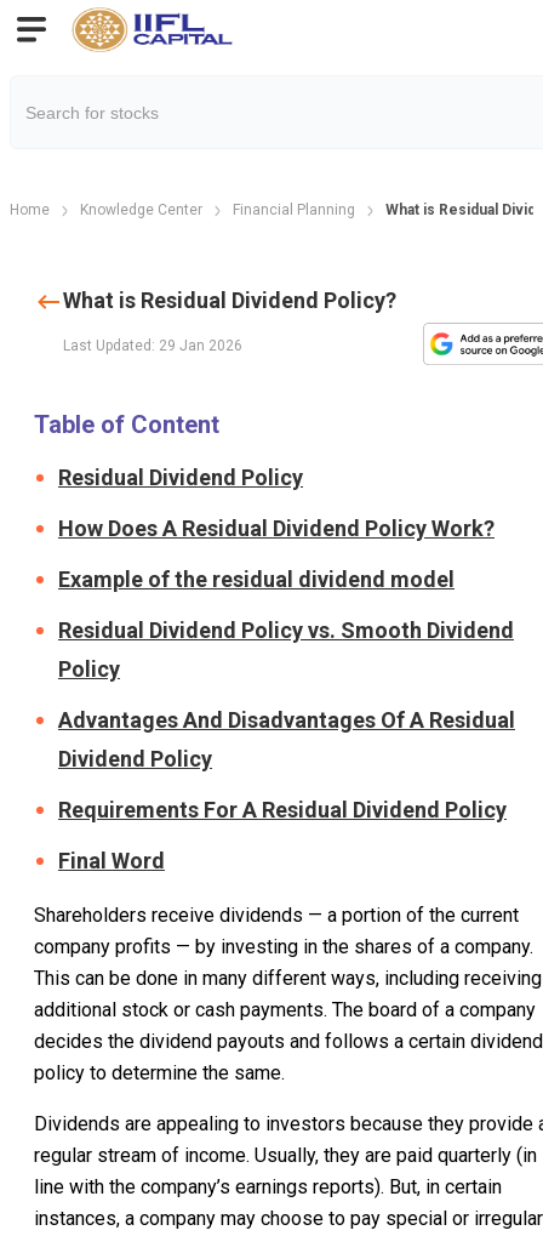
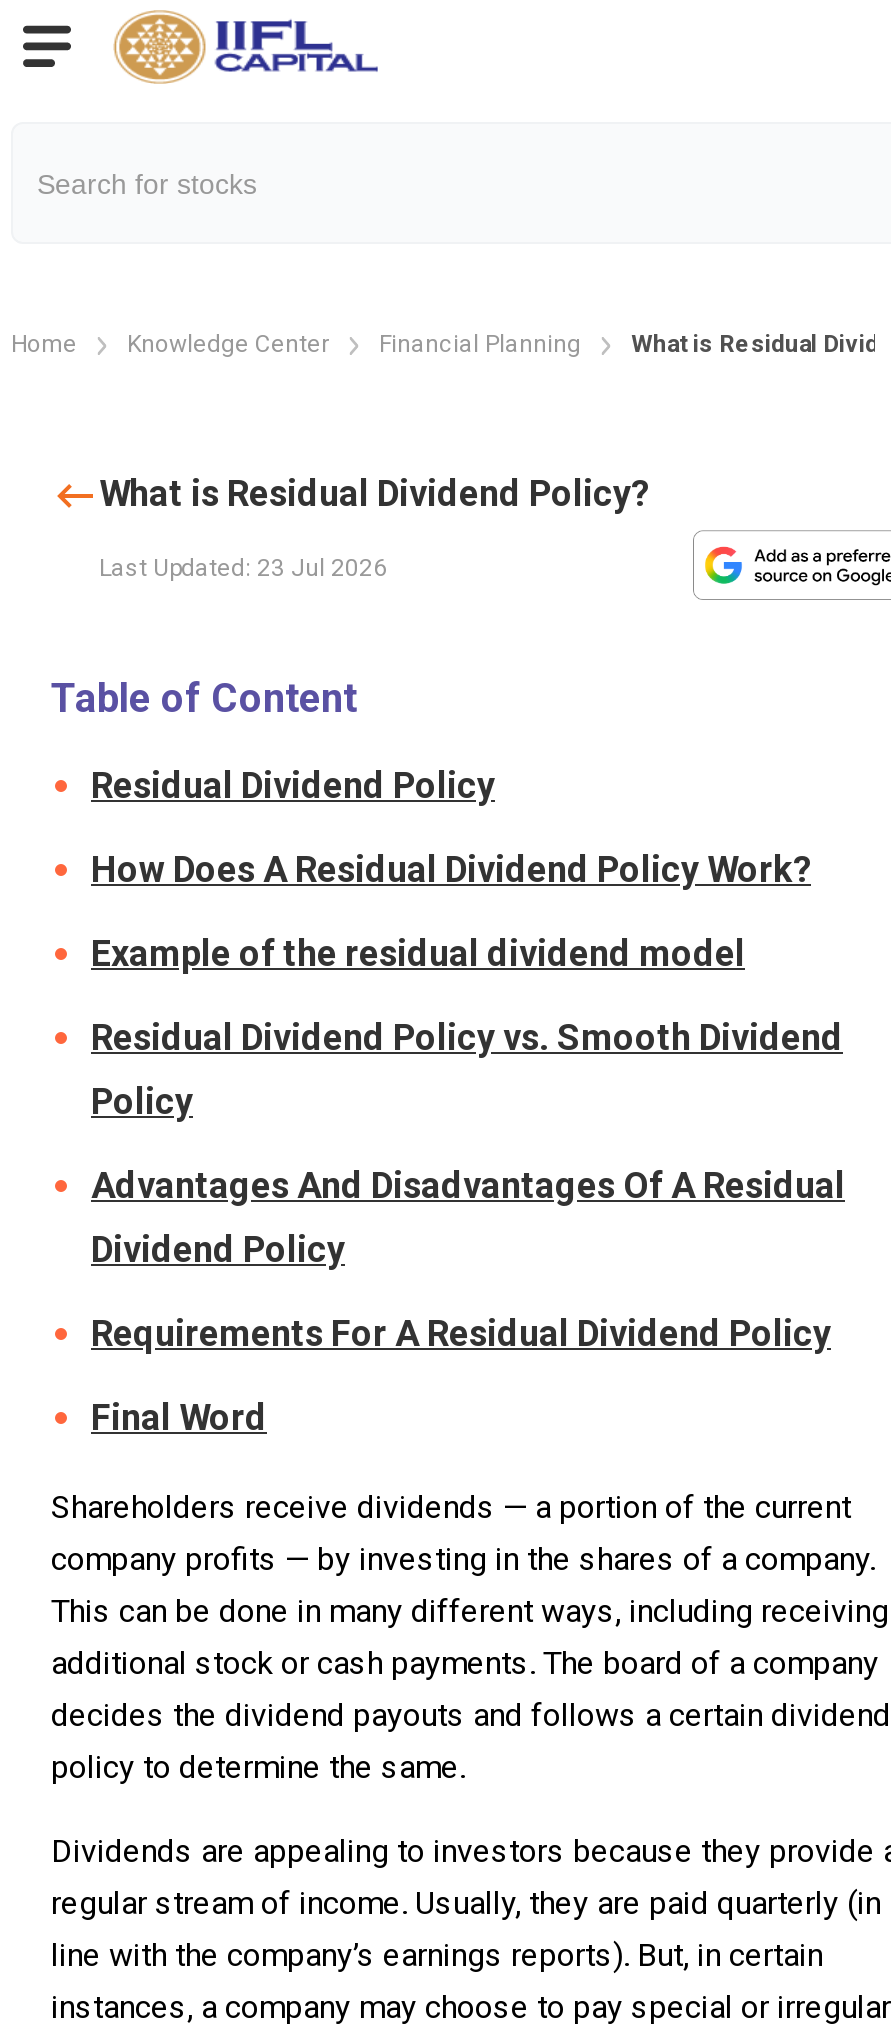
[63,337,242,354] Last Updated: 29 Jan 2026 -> [99,554,387,582] Last Updated: 23 Jul 2026

